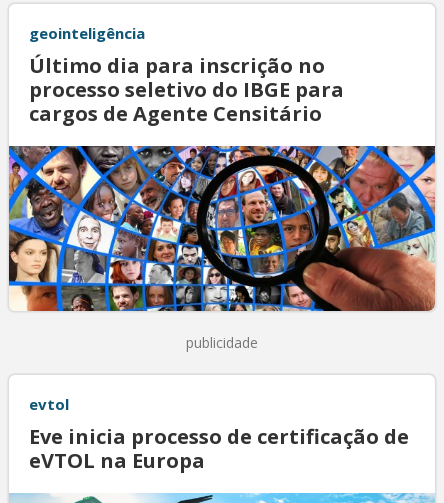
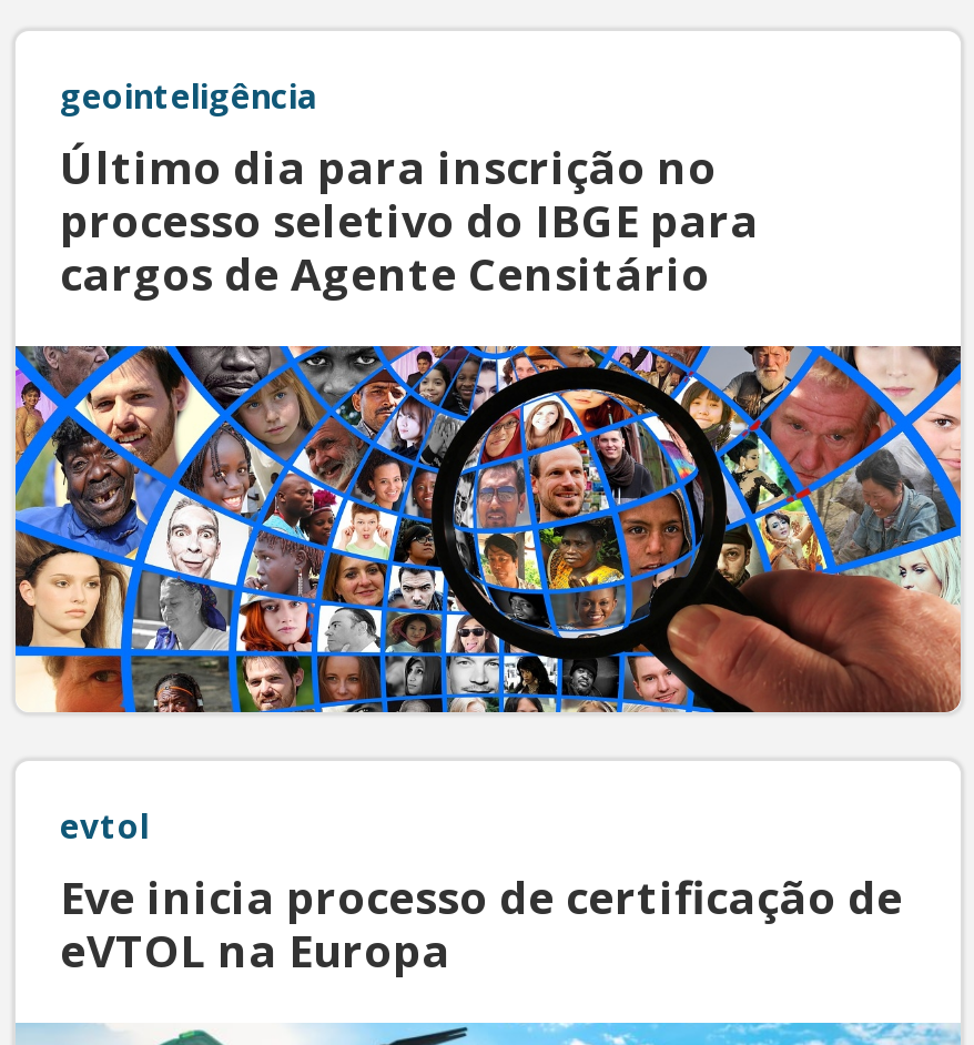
[186,332,258,351] publicidade -> none

